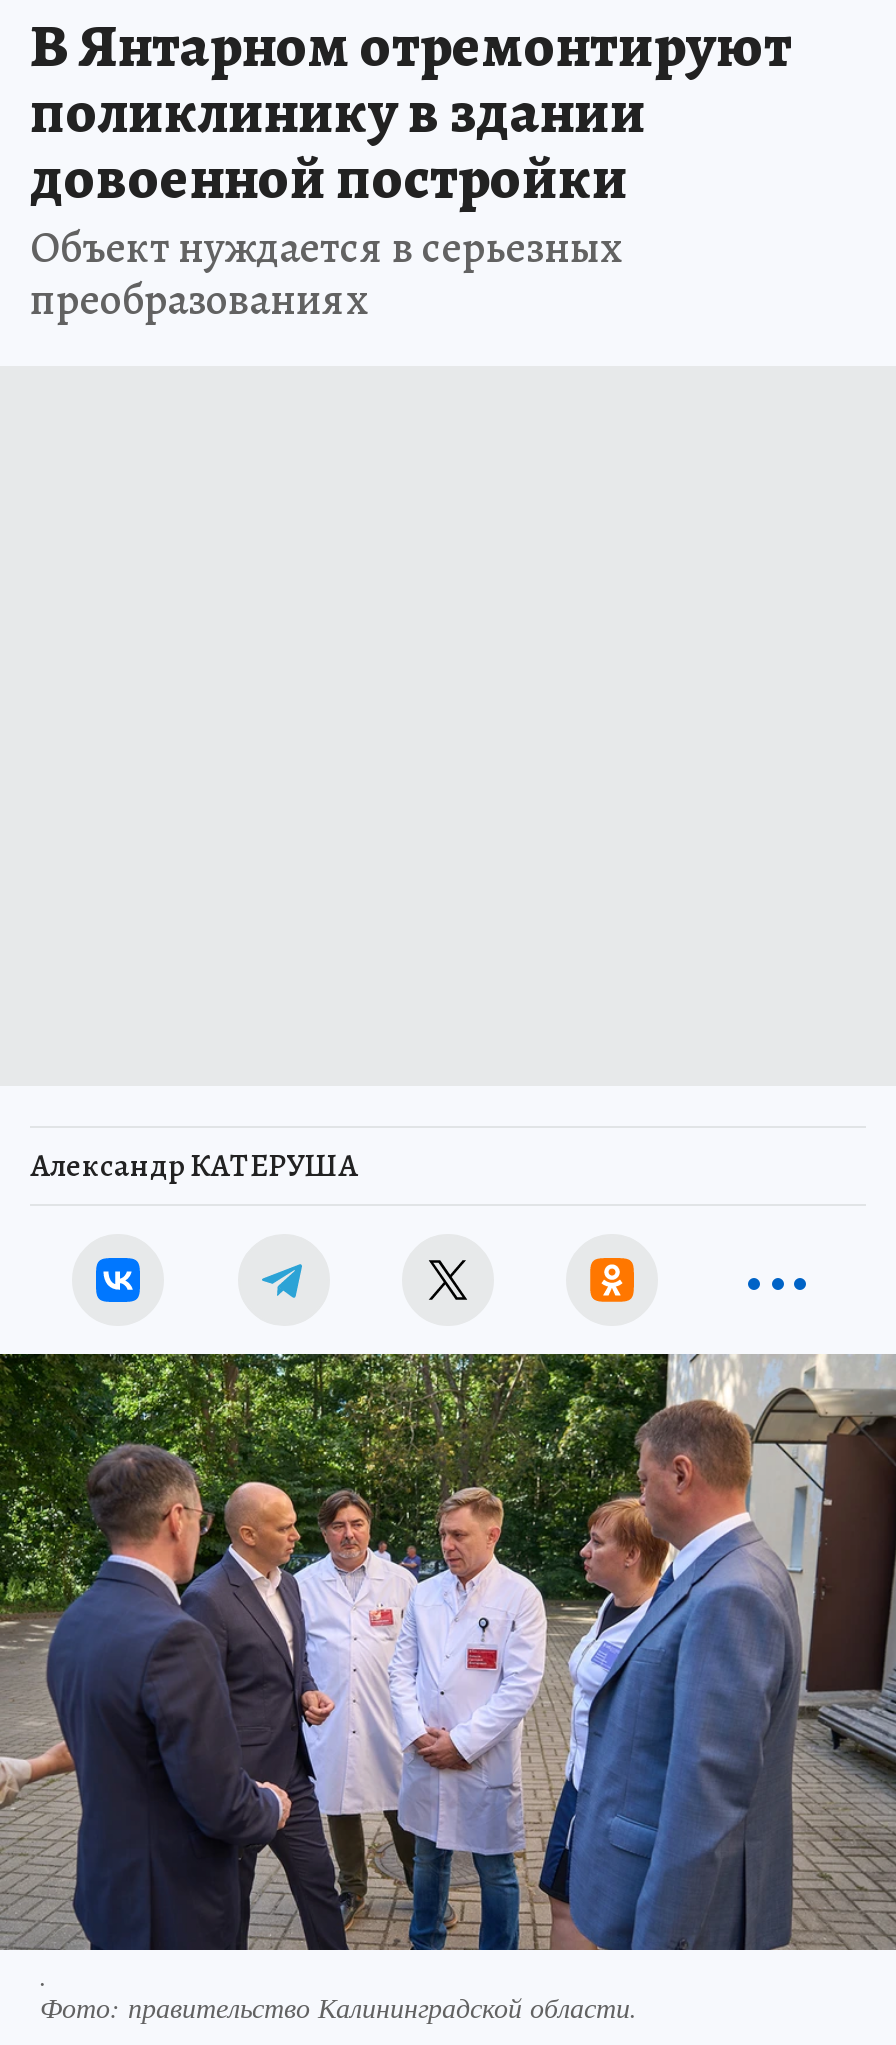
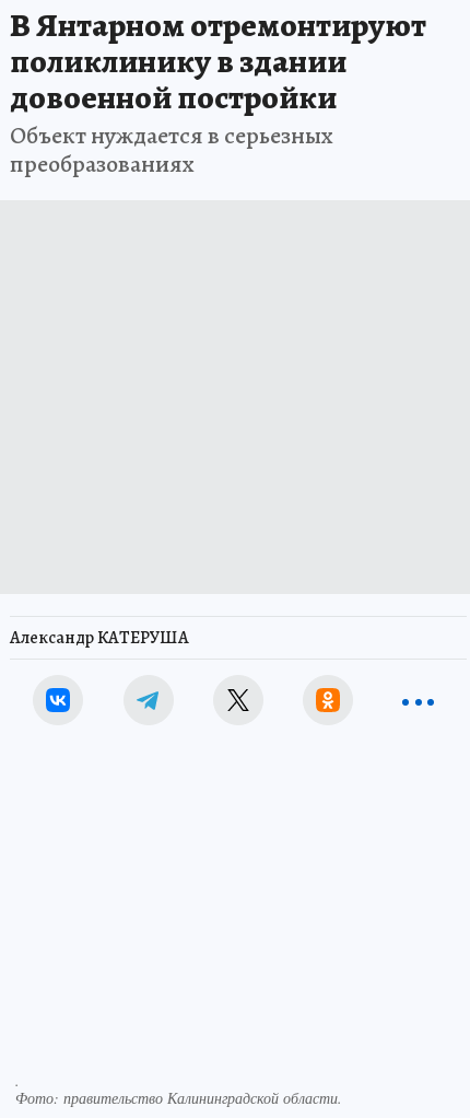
[6,1352,890,1952] [image] -> none

